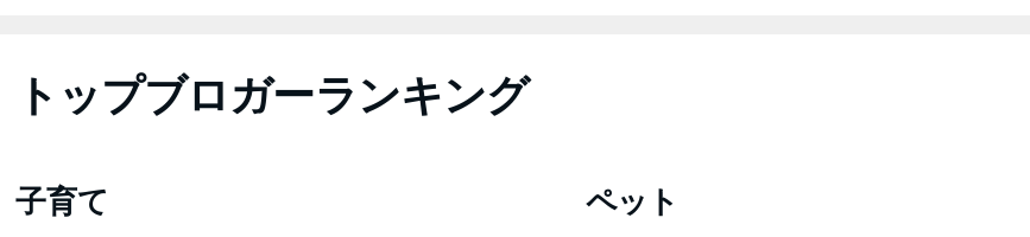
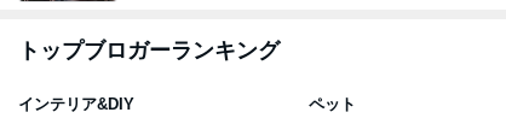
[15,184,108,219] 子育て -> [18,95,134,113] インテリア&DIY

